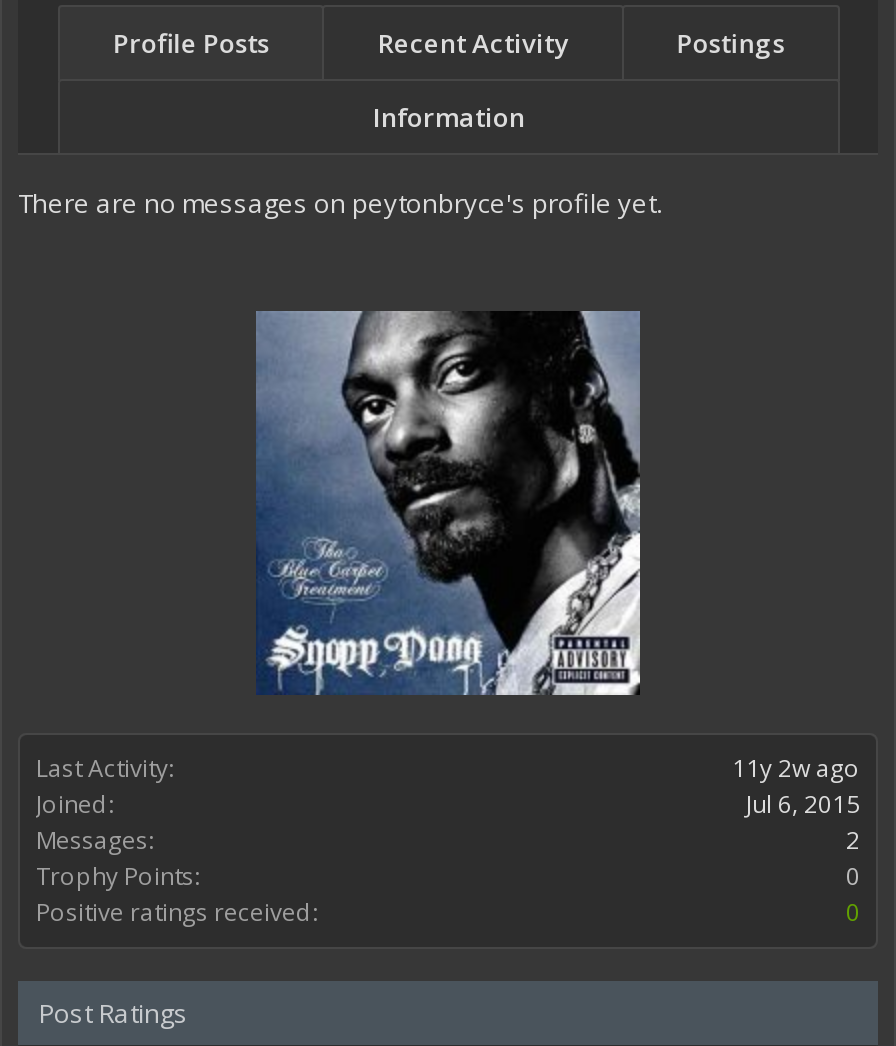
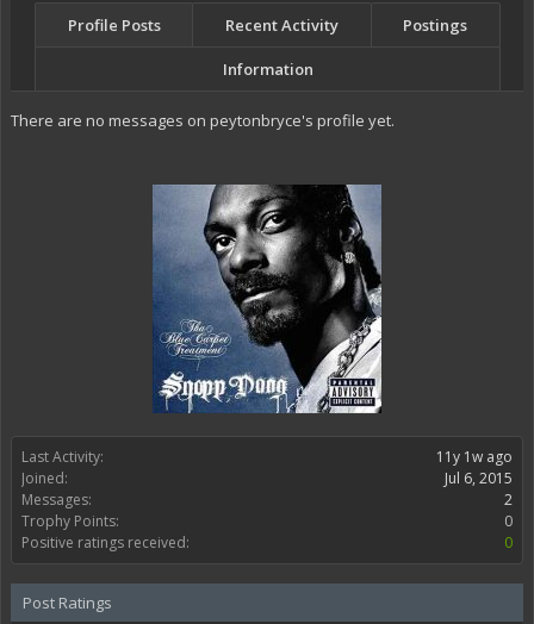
[732,751,860,785] 11y 2w ago -> [436,447,513,467] 11y 1w ago

